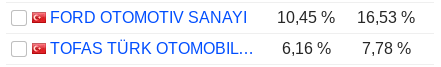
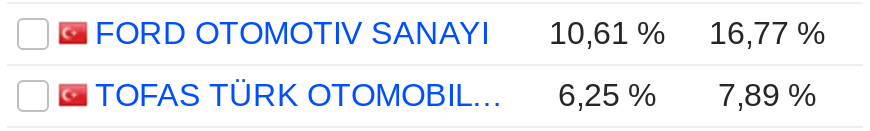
[277,9,335,26] 10,45 % -> [549,16,665,50] 10,61 %
[357,9,415,26] 16,53 % -> [709,16,825,50] 16,77 %
[281,40,330,57] 6,16 % -> [558,78,656,112] 6,25 %
[361,40,410,57] 7,78 % -> [718,78,816,112] 7,89 %

